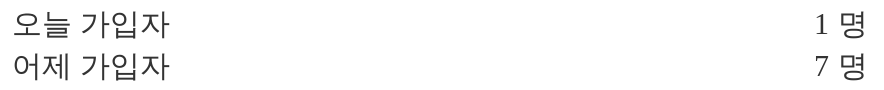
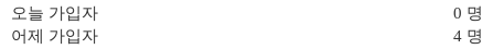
[814,8,868,40] 1 명 -> [453,4,483,22] 0 명
[814,50,868,82] 7 명 -> [453,27,483,45] 4 명

